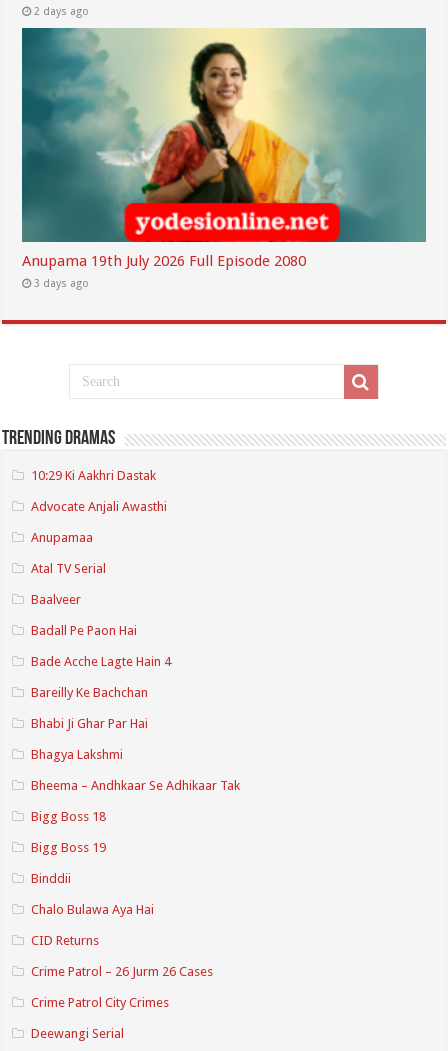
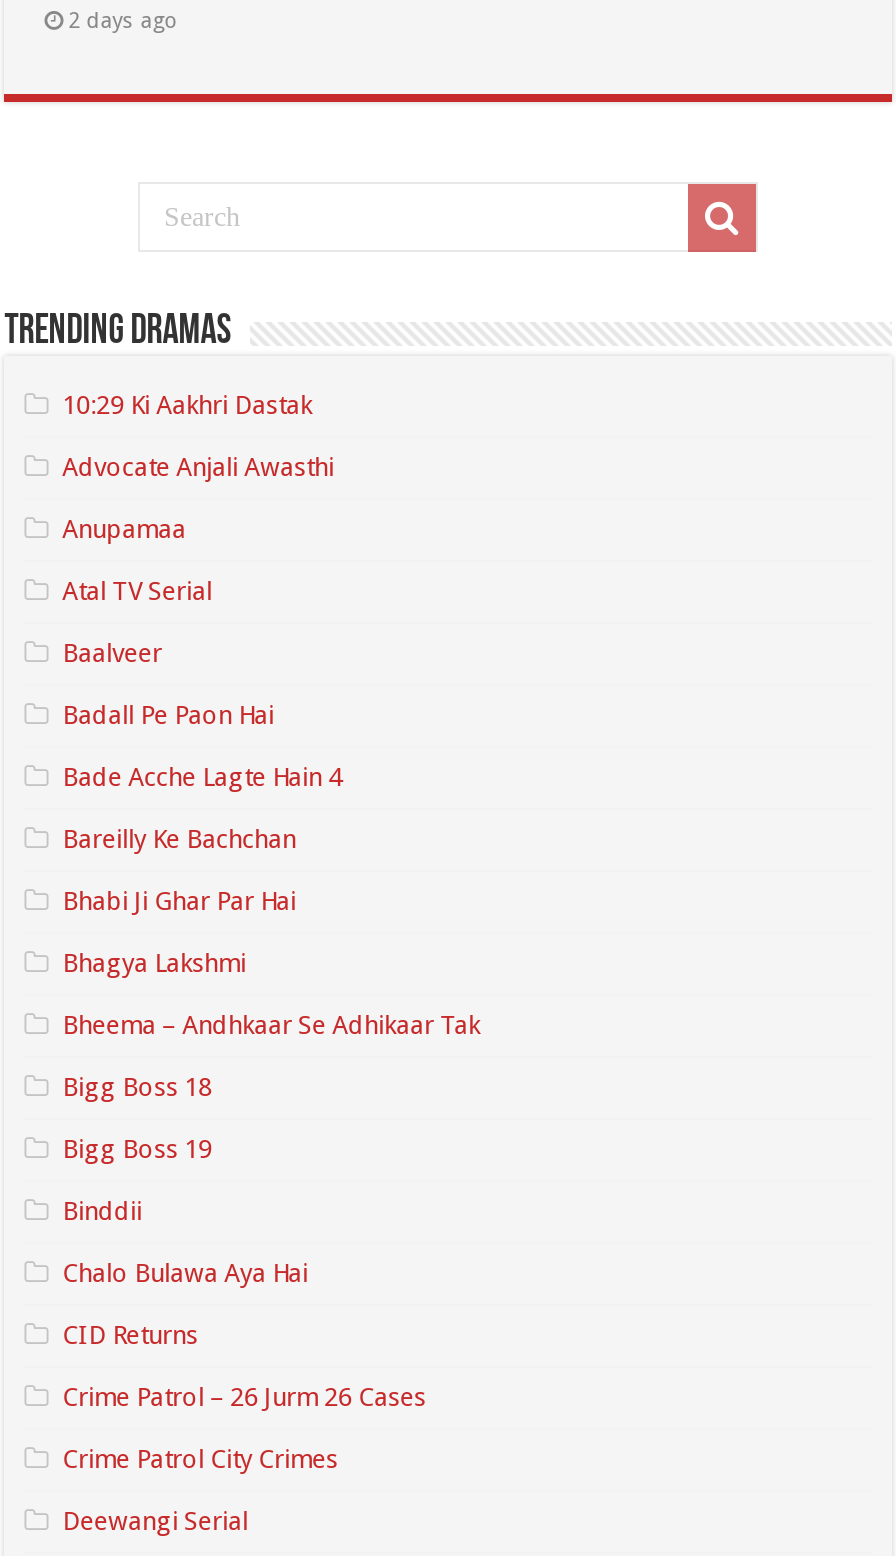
[21,27,427,290] [image] | Anupama 19th July 2026 Full Episode 2080 | 3 days ago -> none

